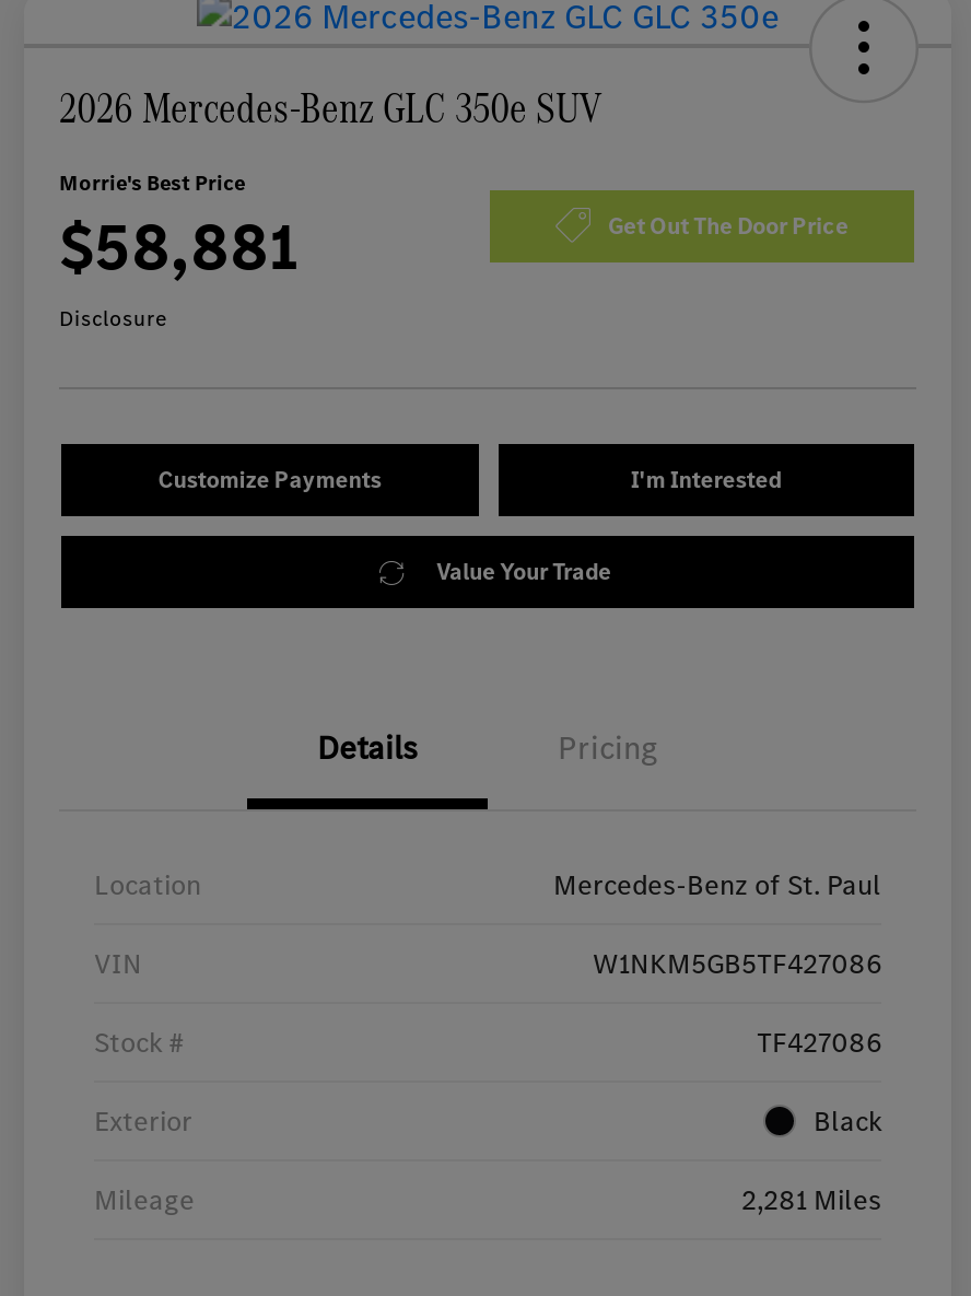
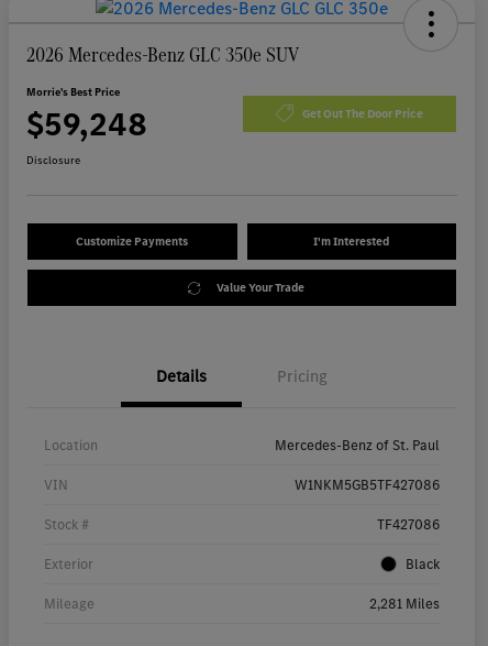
[59,204,297,292] $58,881 -> [26,103,147,147] $59,248

